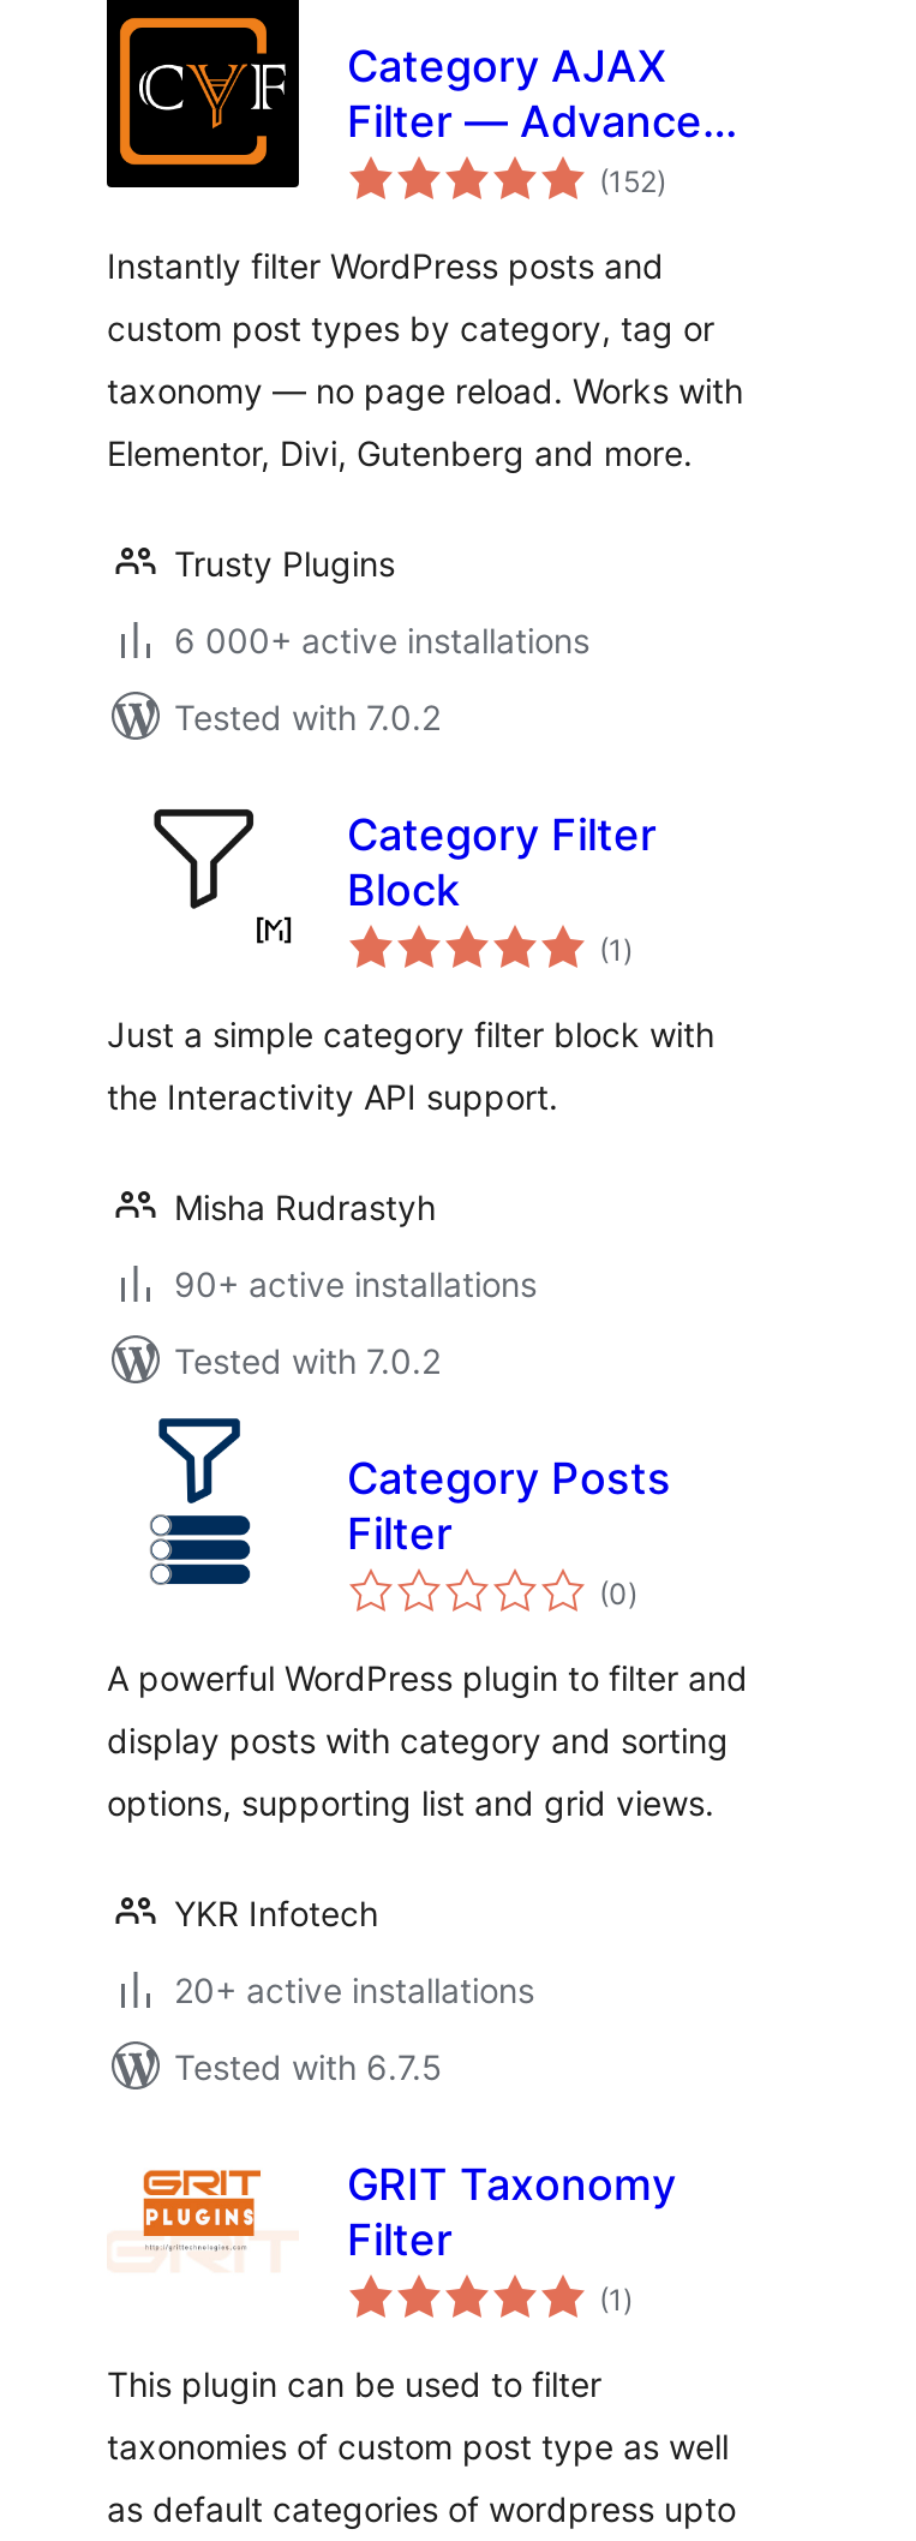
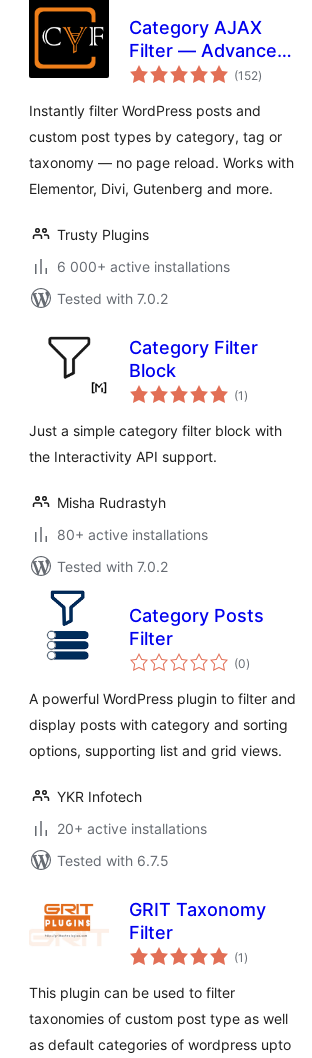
[174,1263,537,1304] 90+ active installations -> [57,526,208,543] 80+ active installations

